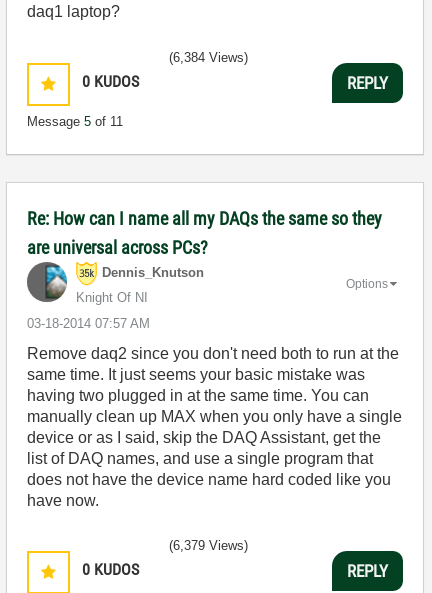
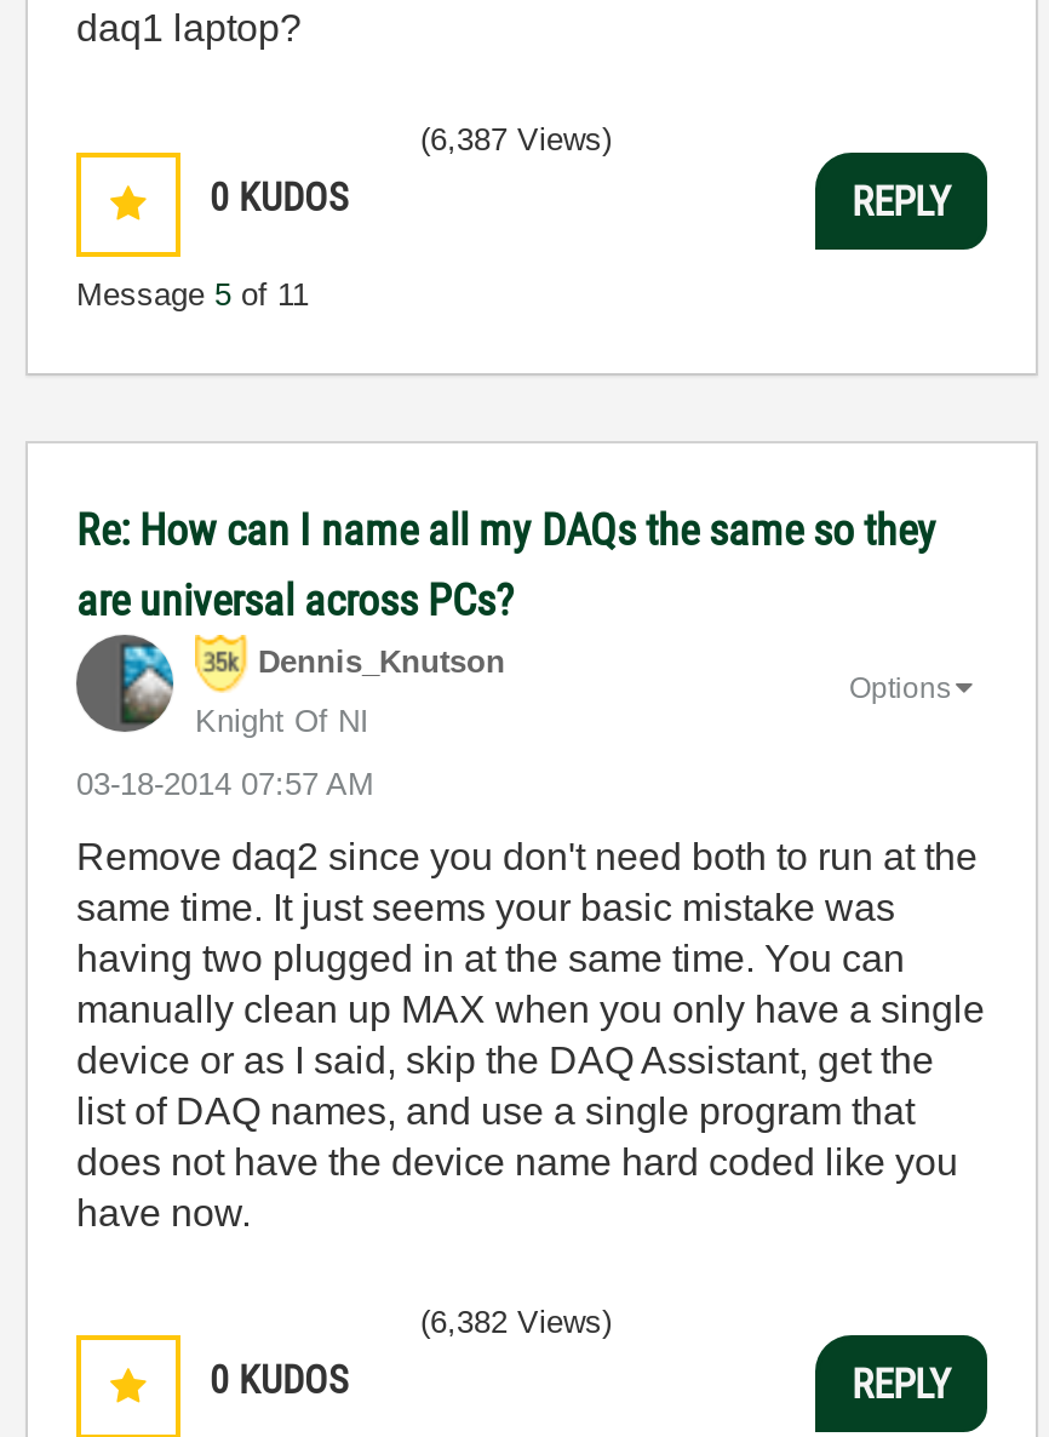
[169,50,248,65] (6,384 Views) -> [420,121,612,158] (6,387 Views)
[169,538,248,553] (6,379 Views) -> [420,1304,612,1340] (6,382 Views)

